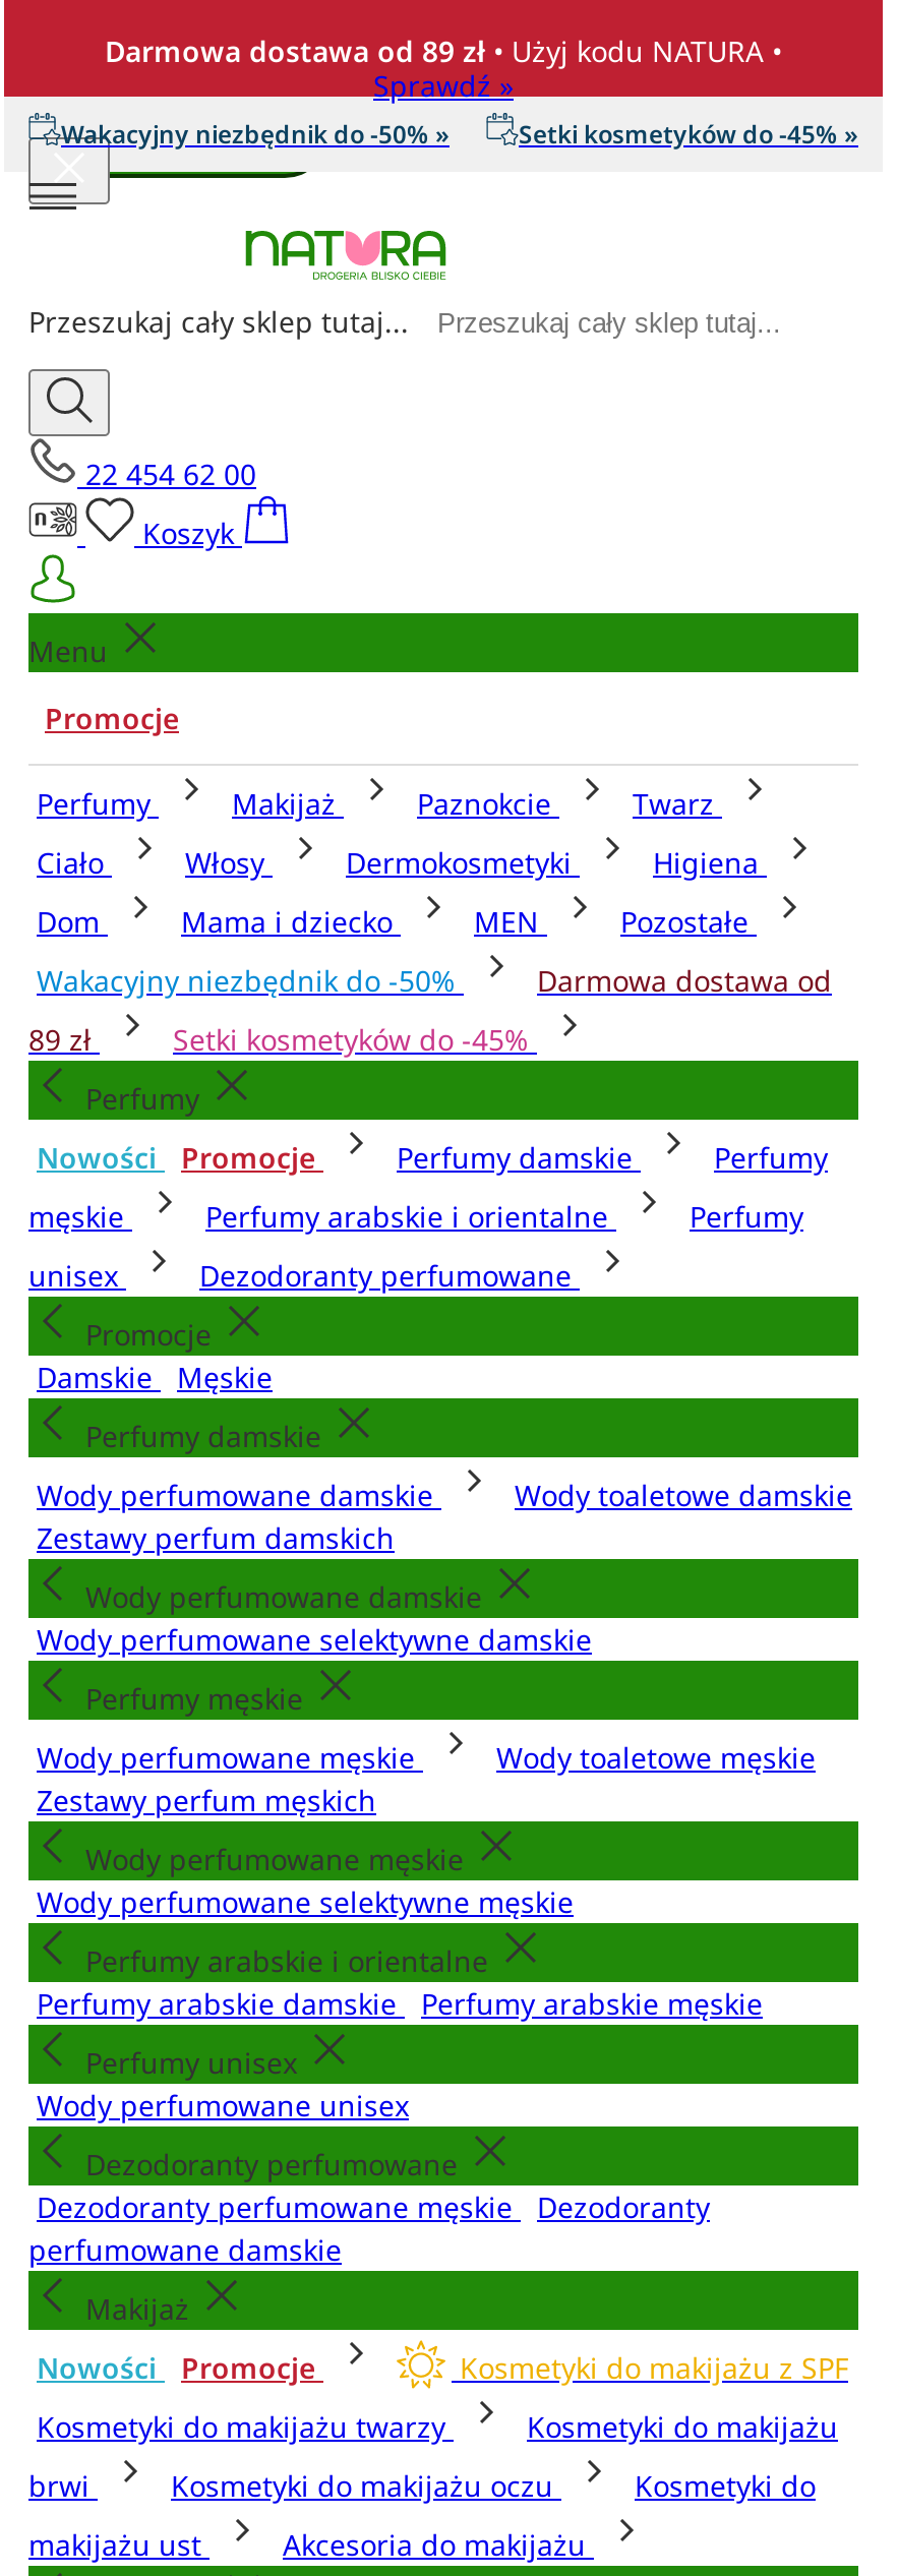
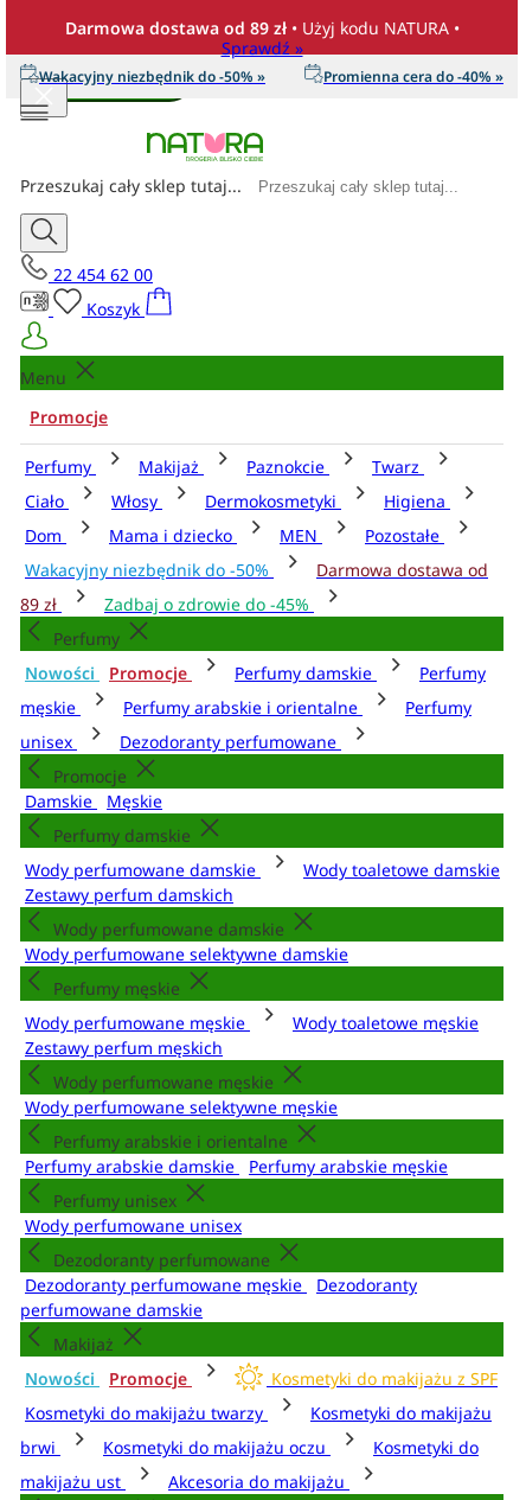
[519,116,858,151] Setki kosmetyków do -45% » -> [323,66,503,86] Promienna cera do -40% »
[173,1020,537,1059] Setki kosmetyków do -45% -> [104,593,314,615] Zadbaj o zdrowie do -45%

